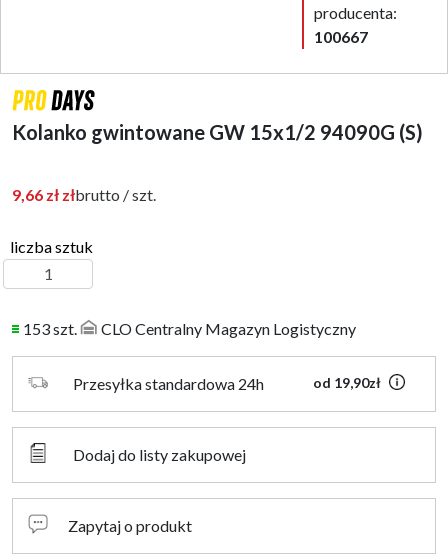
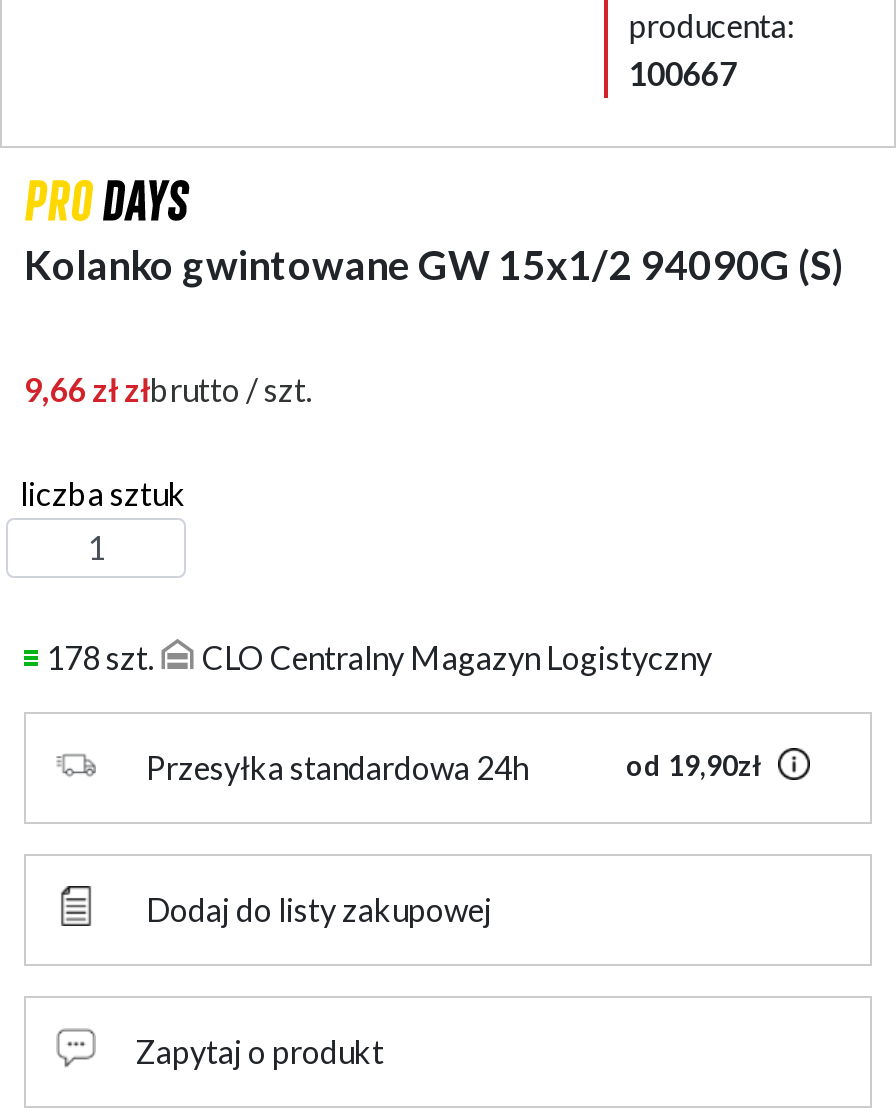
[23,319,356,338] 153 szt. CLO Centralny Magazyn Logistyczny -> [46,637,712,675] 178 szt. CLO Centralny Magazyn Logistyczny

